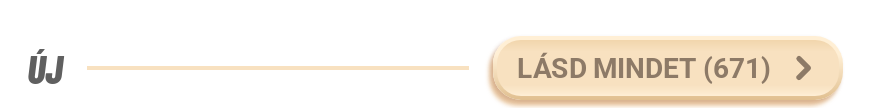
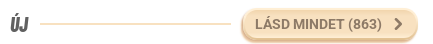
[517,51,771,83] LÁSD MINDET (671) -> [255,16,382,32] LÁSD MINDET (863)

